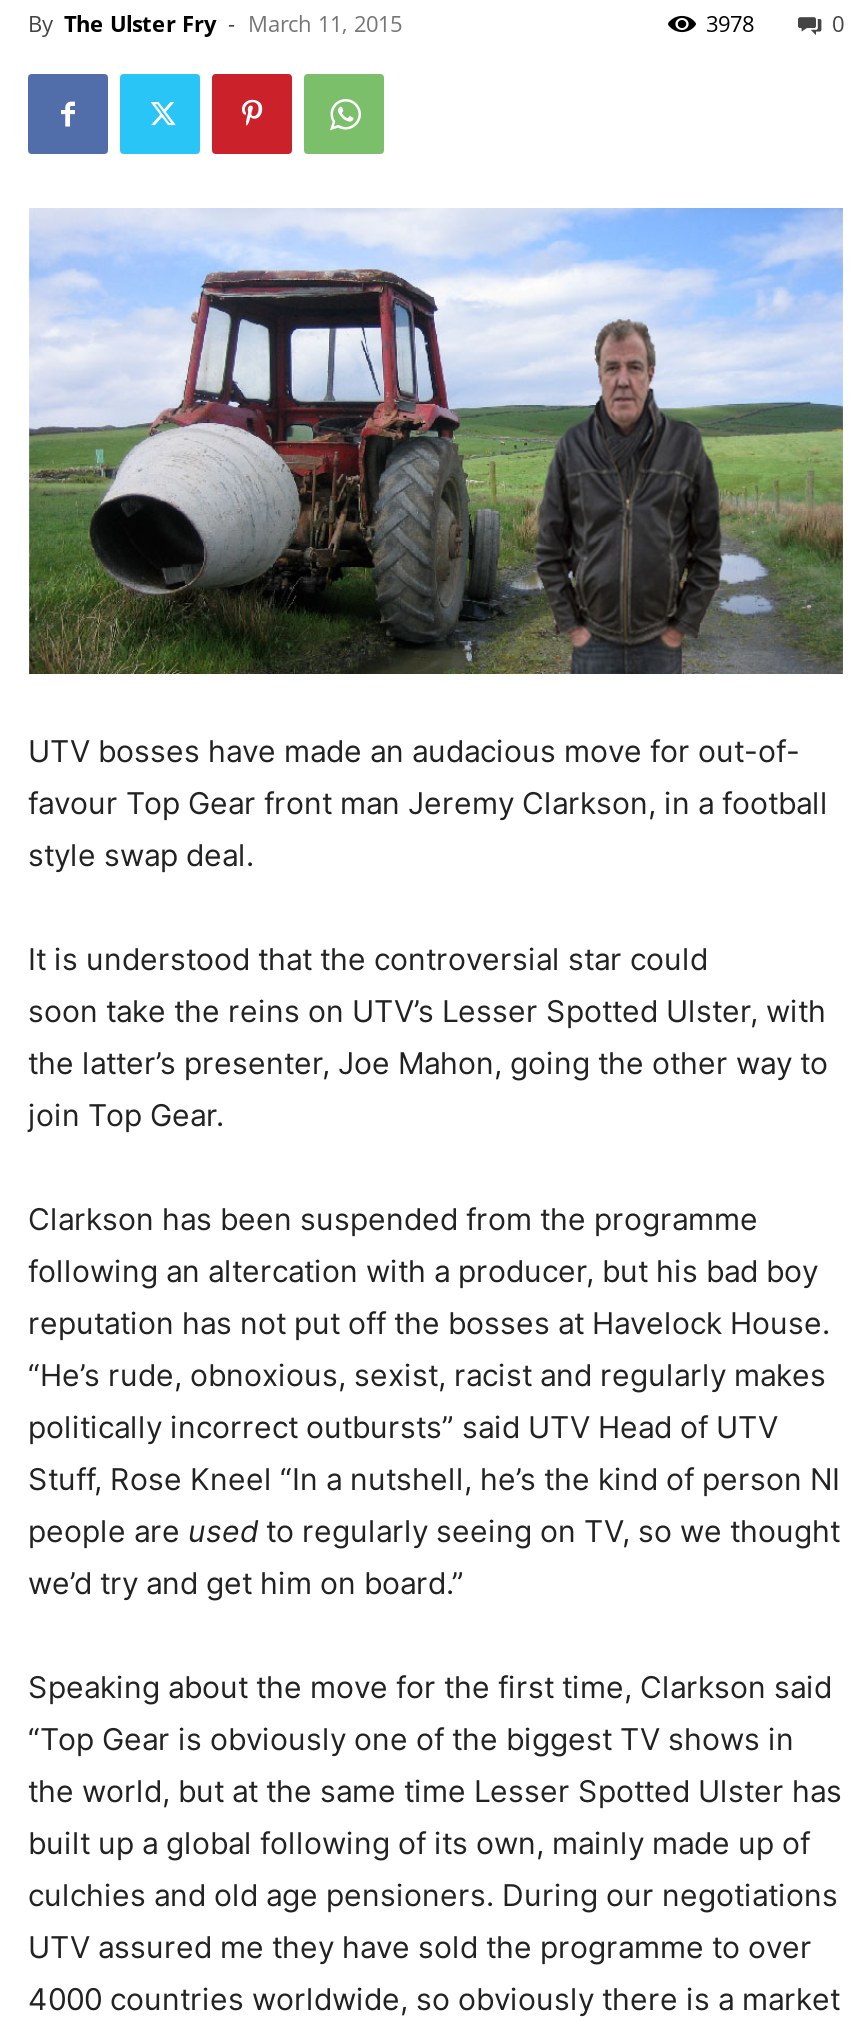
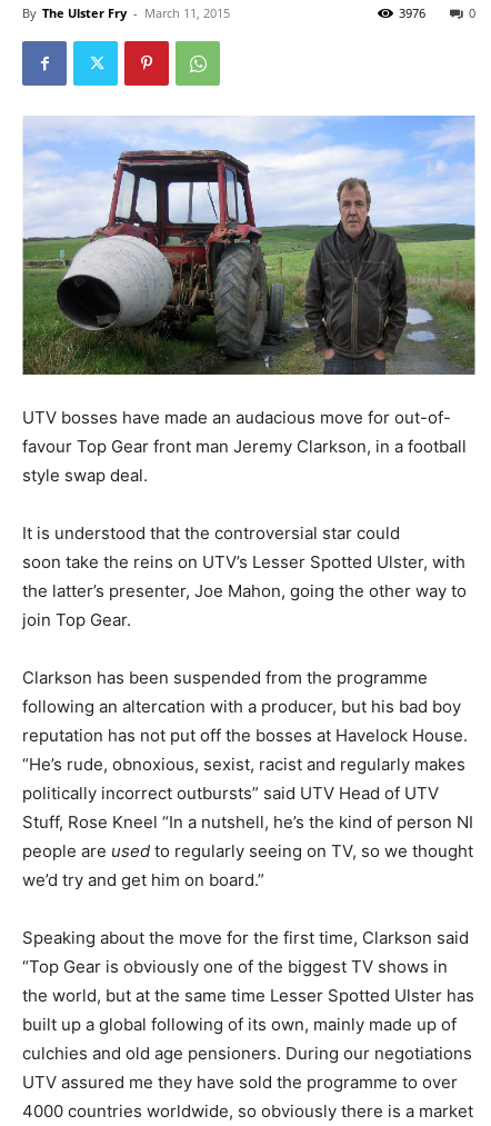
[706,8,754,38] 3978 -> [399,4,425,21] 3976

